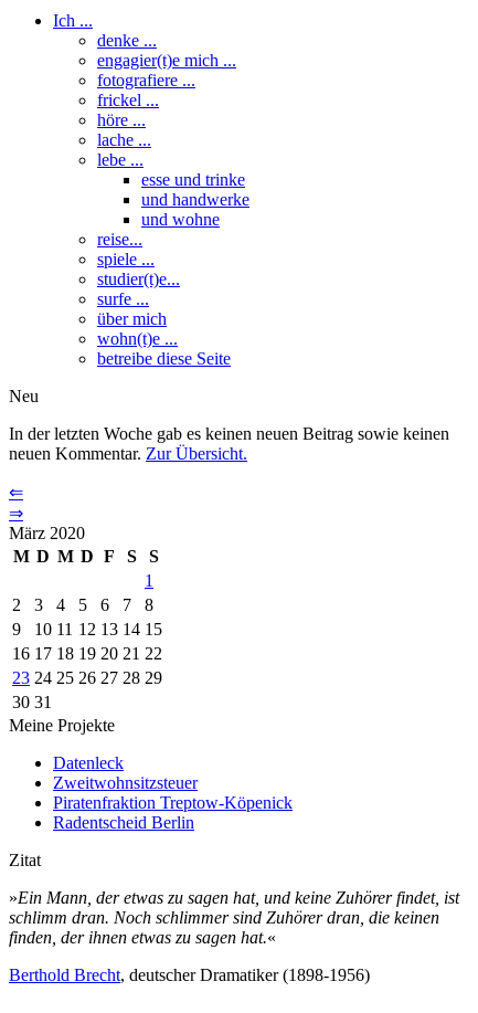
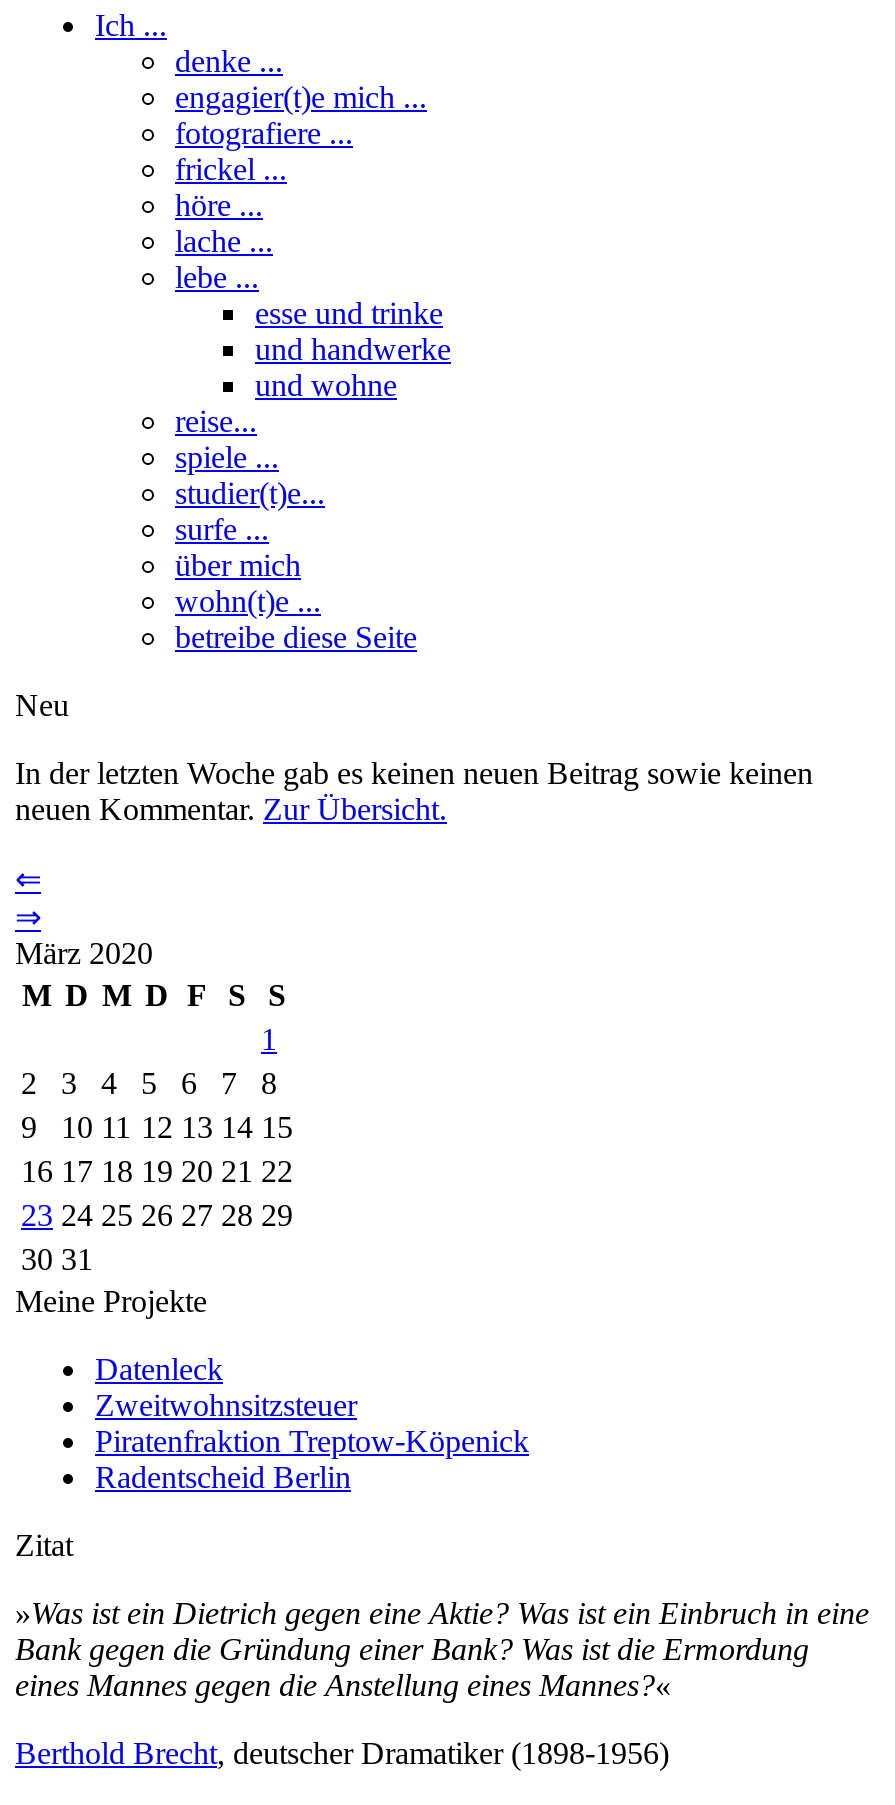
[9,889,459,947] »Ein Mann, der etwas zu sagen hat, und keine Zuhörer findet, ist | schlimm dran. Noch schlimmer sind Zuhörer dran, die keinen | finden, der ihnen etwas zu sagen hat.« -> [15,1597,869,1703] »Was ist ein Dietrich gegen eine Aktie? Was ist ein Einbruch in eine | Bank gegen die Gründung einer Bank? Was ist die Ermordung | eines Mannes gegen die Anstellung eines Mannes?«

